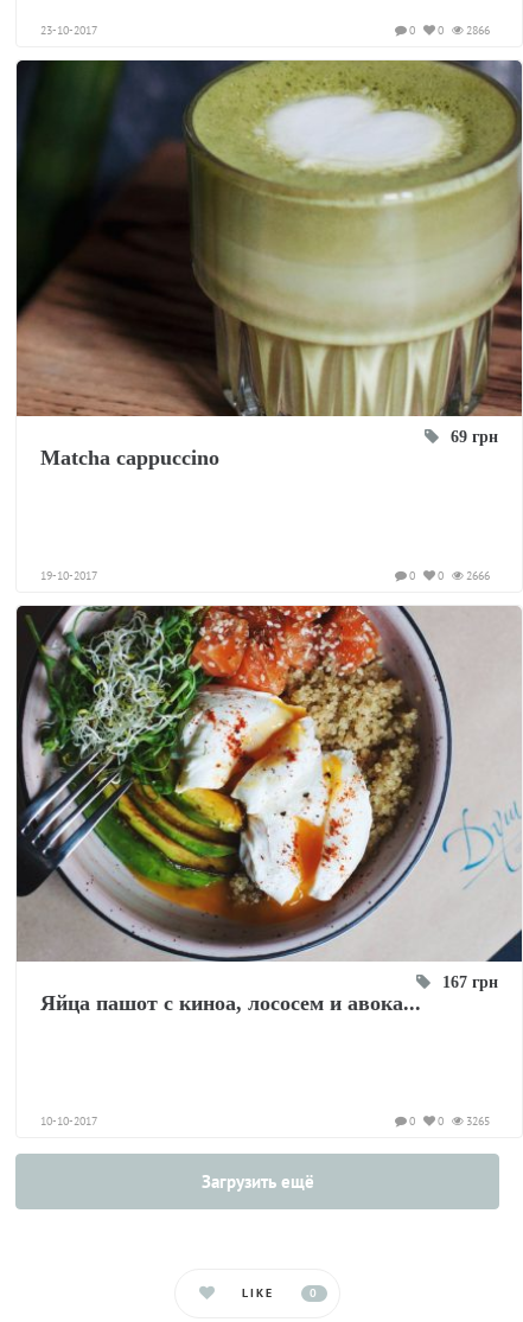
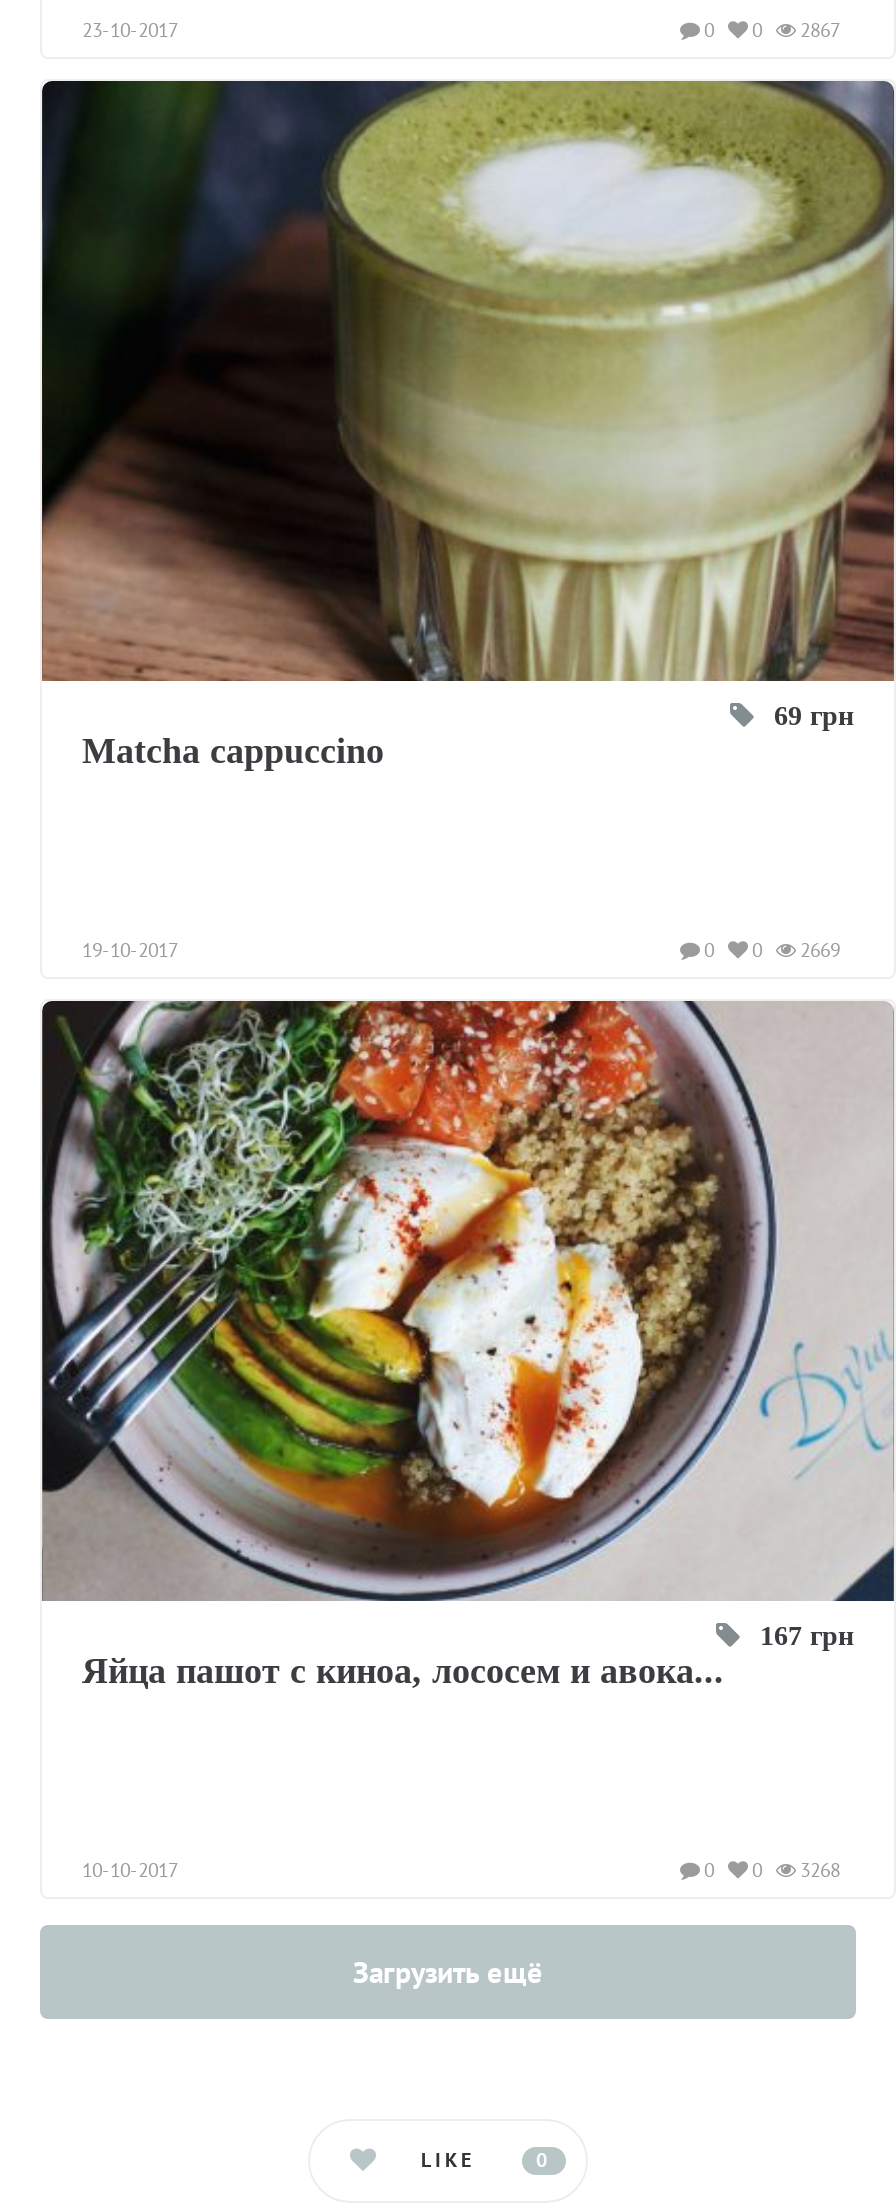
[409,23,490,38] 0 0 2866 -> [704,17,840,43] 0 0 2867
[409,568,490,584] 0 0 2666 -> [704,937,840,963] 0 0 2669
[409,1114,490,1129] 0 0 3265 -> [704,1857,840,1883] 0 0 3268

